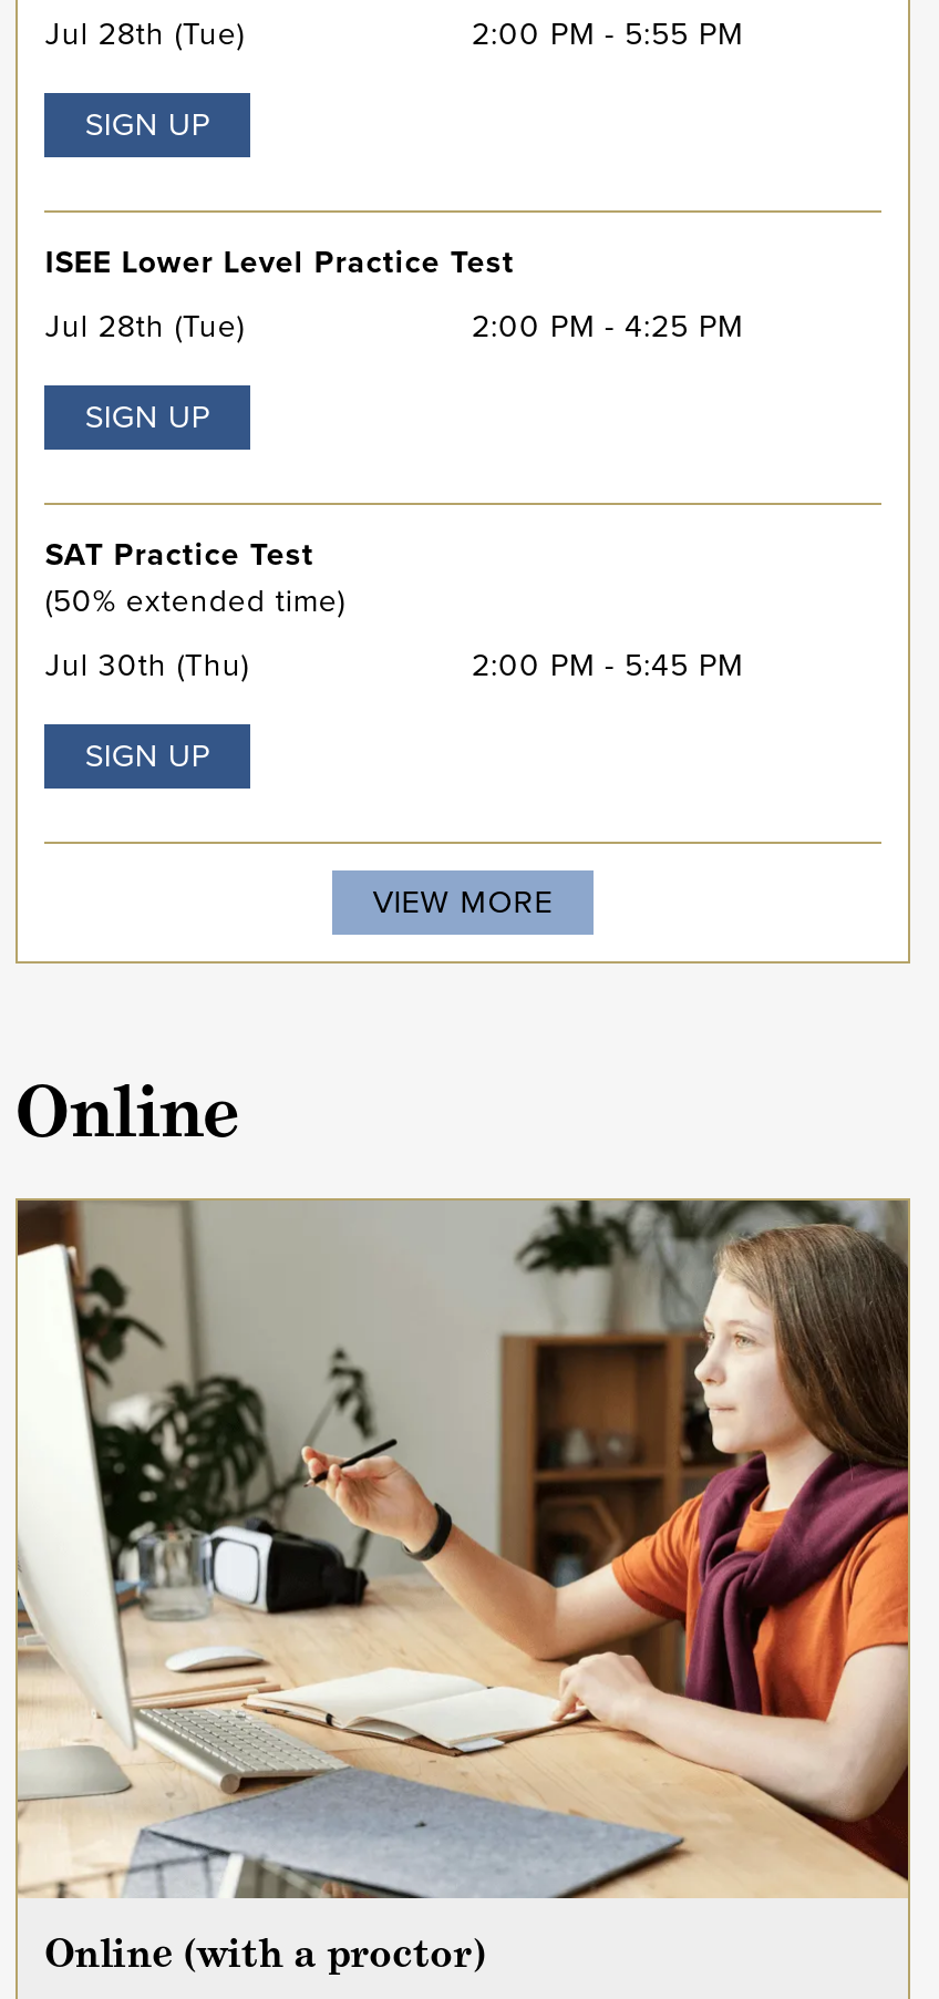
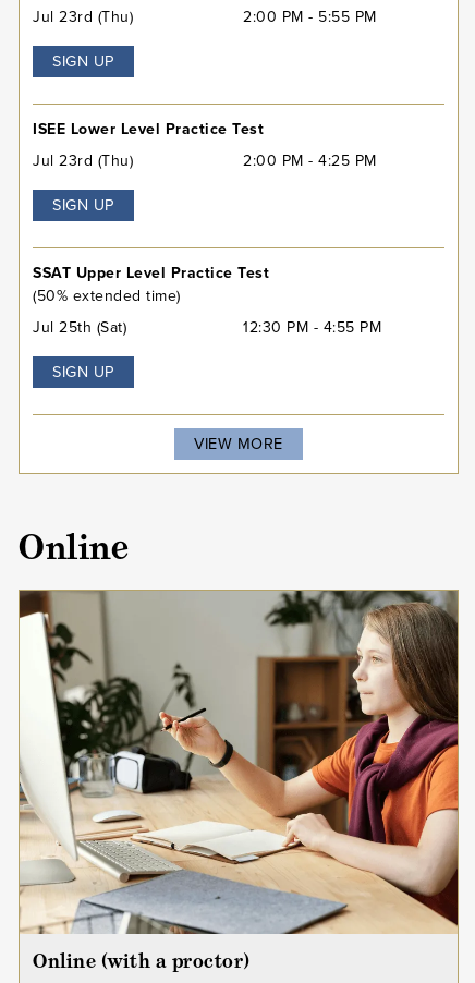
[45,10,244,57] Jul 28th (Tue) -> [33,5,133,28] Jul 23rd (Thu)
[45,303,244,349] Jul 28th (Tue) -> [33,149,133,172] Jul 23rd (Thu)
[45,531,314,577] SAT Practice Test -> [33,261,270,284] SSAT Upper Level Practice Test
[45,641,249,688] Jul 30th (Thu) -> [33,316,127,338] Jul 25th (Sat)
[472,641,743,688] 2:00 PM - 5:45 PM -> [243,316,381,338] 12:30 PM - 4:55 PM

